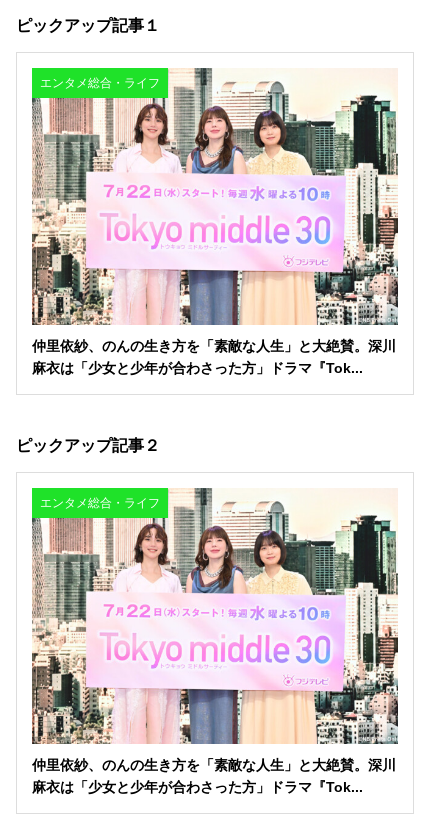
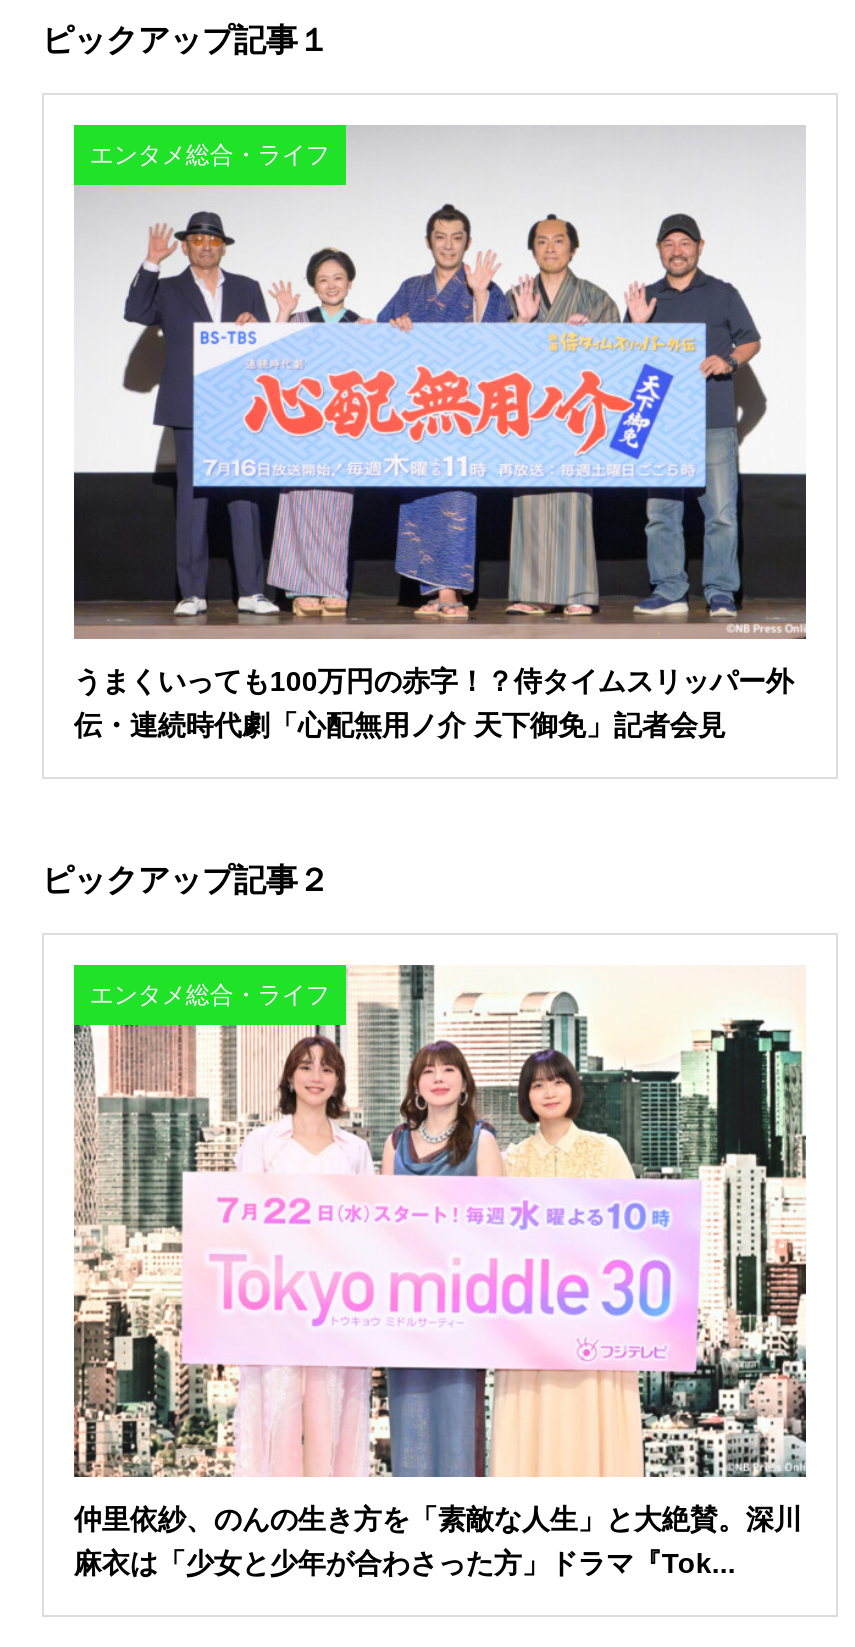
[31,68,399,376] [image] | 仲里依紗、のんの生き方を「素敵な人生」と大絶賛。深川 | 麻衣は「少女と少年が合わさった方」ドラマ『Tok... -> [72,125,808,740] [image] | うまくいっても100万円の赤字！？侍タイムスリッパー外 | 伝・連続時代劇「心配無用ノ介 天下御免」記者会見

